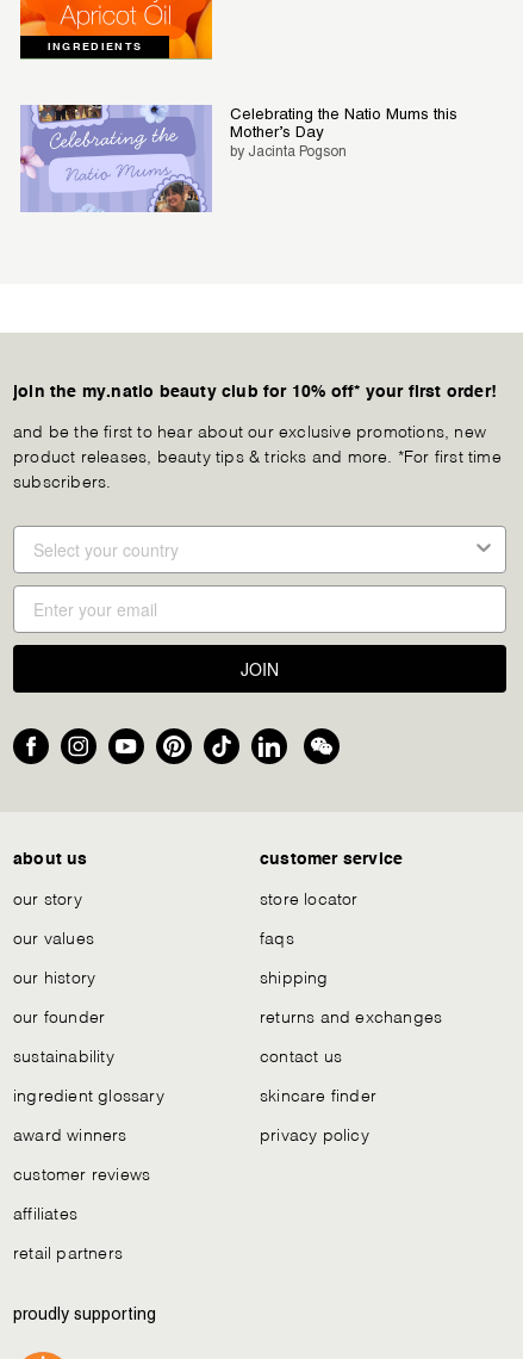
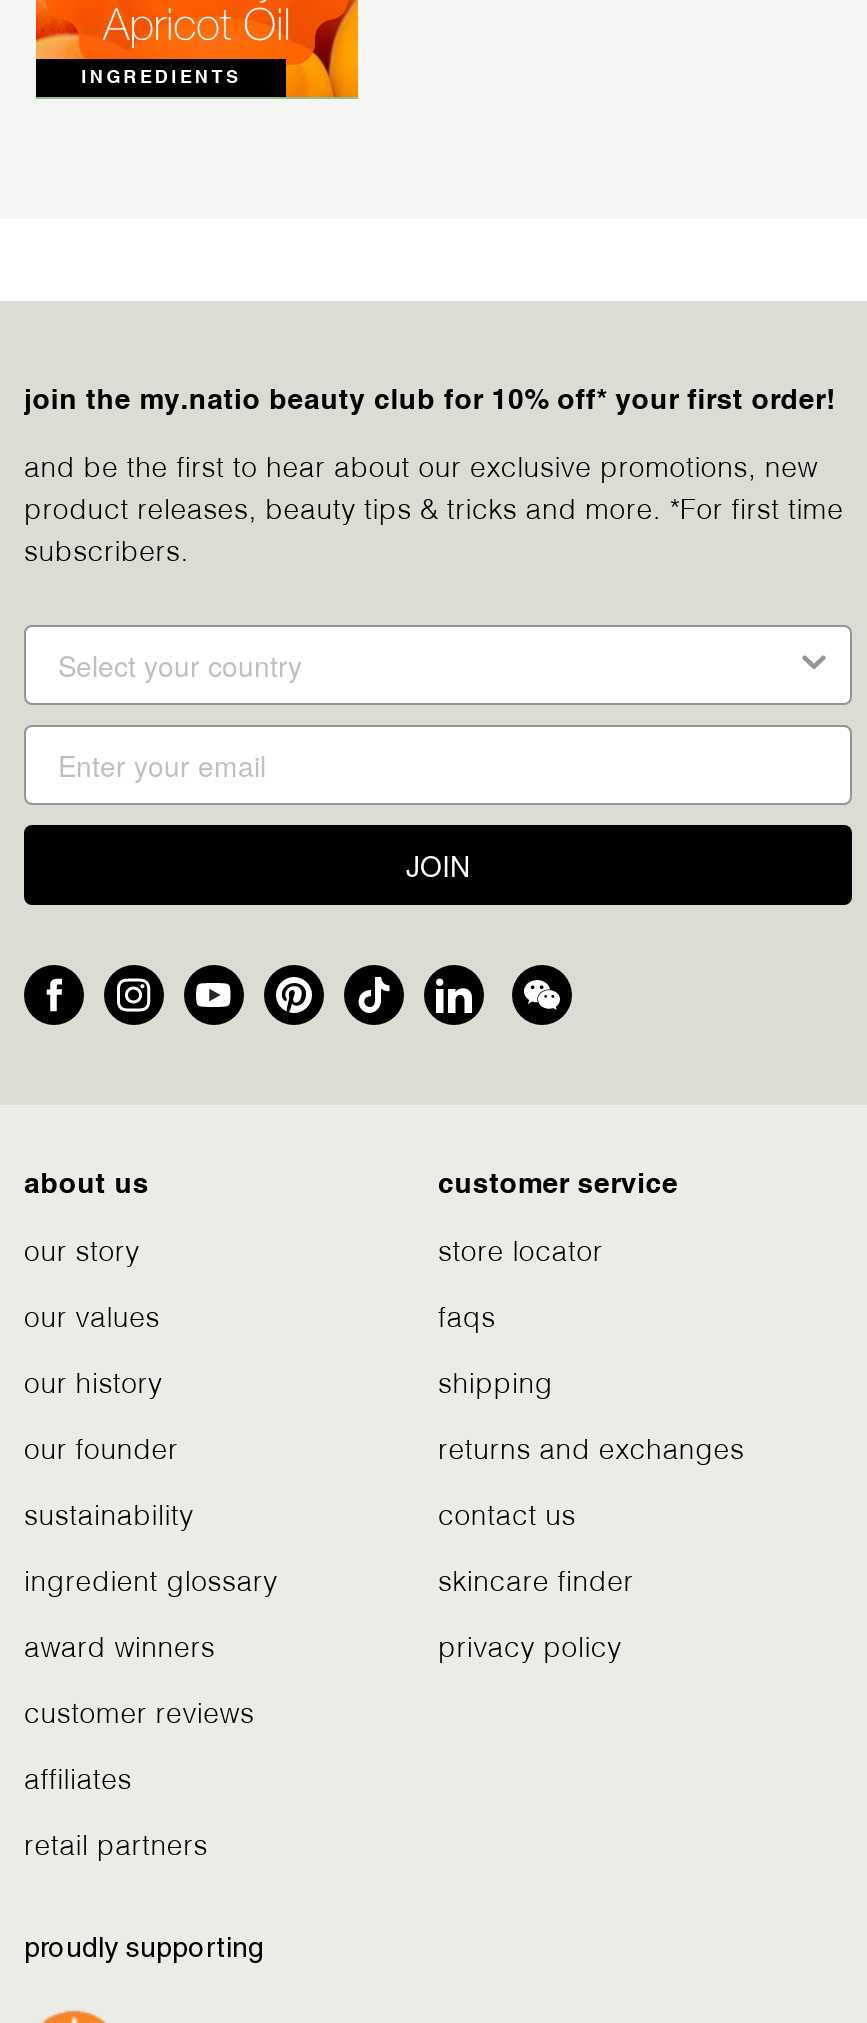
[19,104,457,212] [image] | Celebrating the Natio Mums this | Mother’s Day | by Jacinta Pogson -> none

